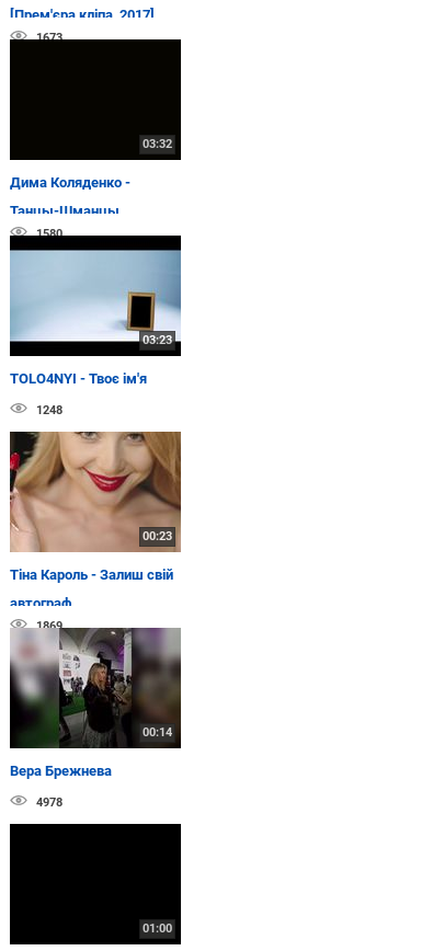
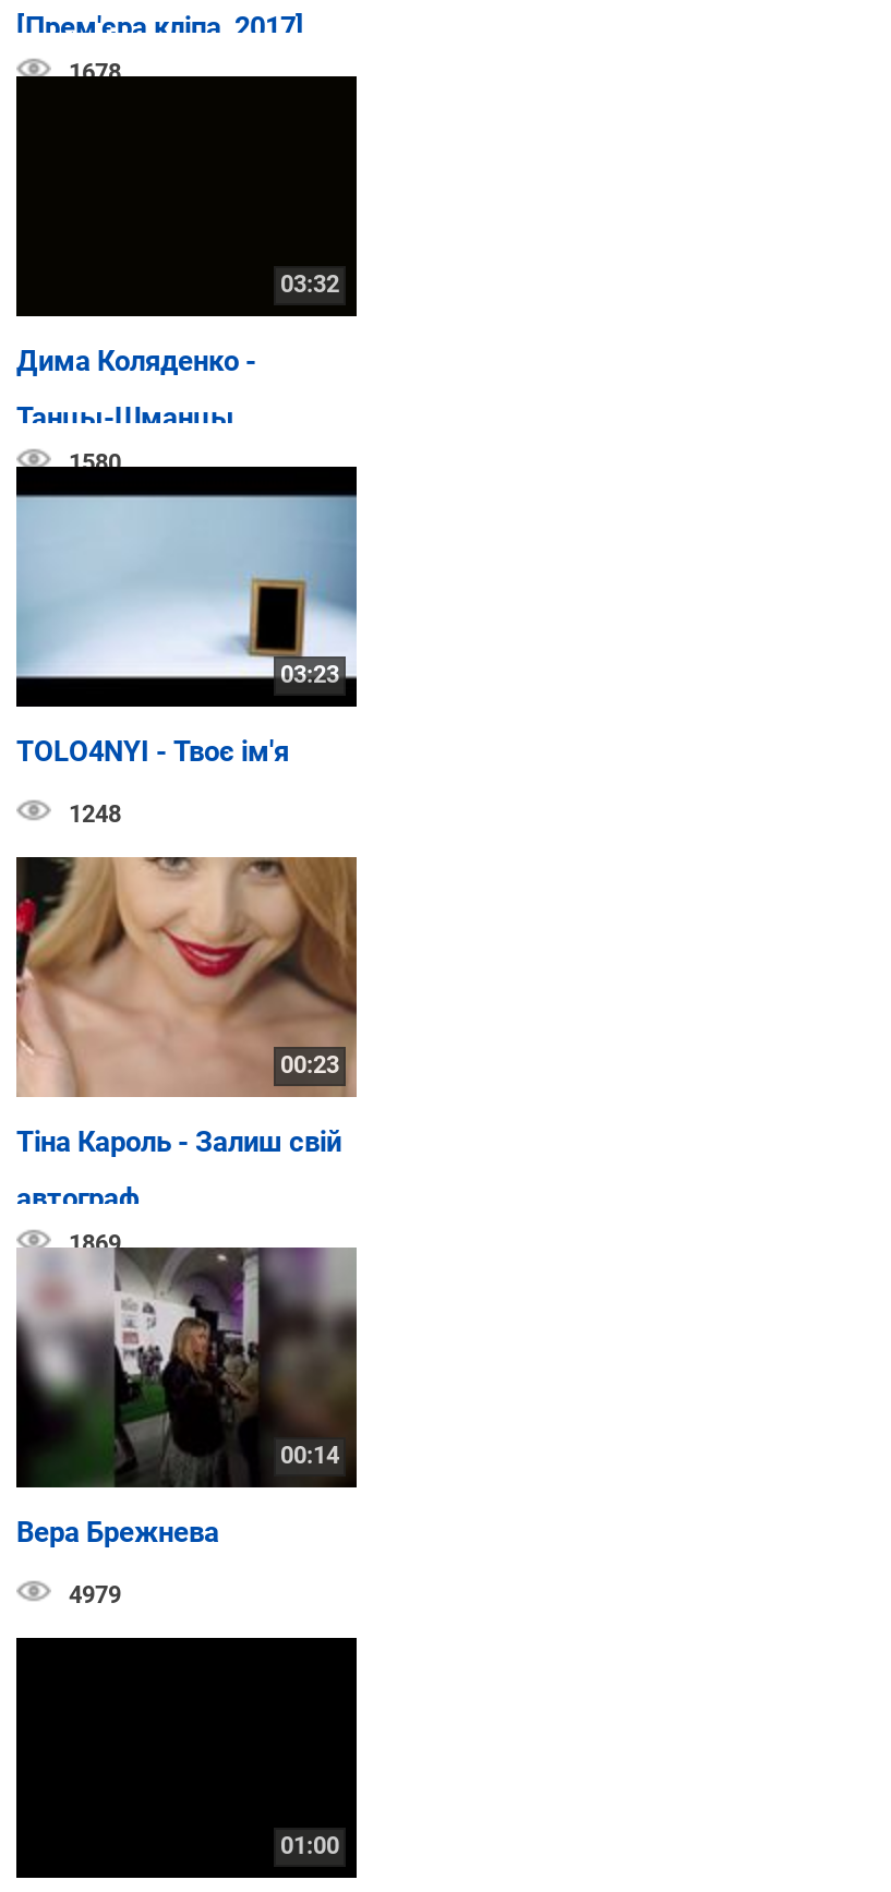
[36,31,62,45] 1673 -> [69,59,121,87] 1678
[36,795,62,810] 4978 -> [69,1581,121,1610] 4979

